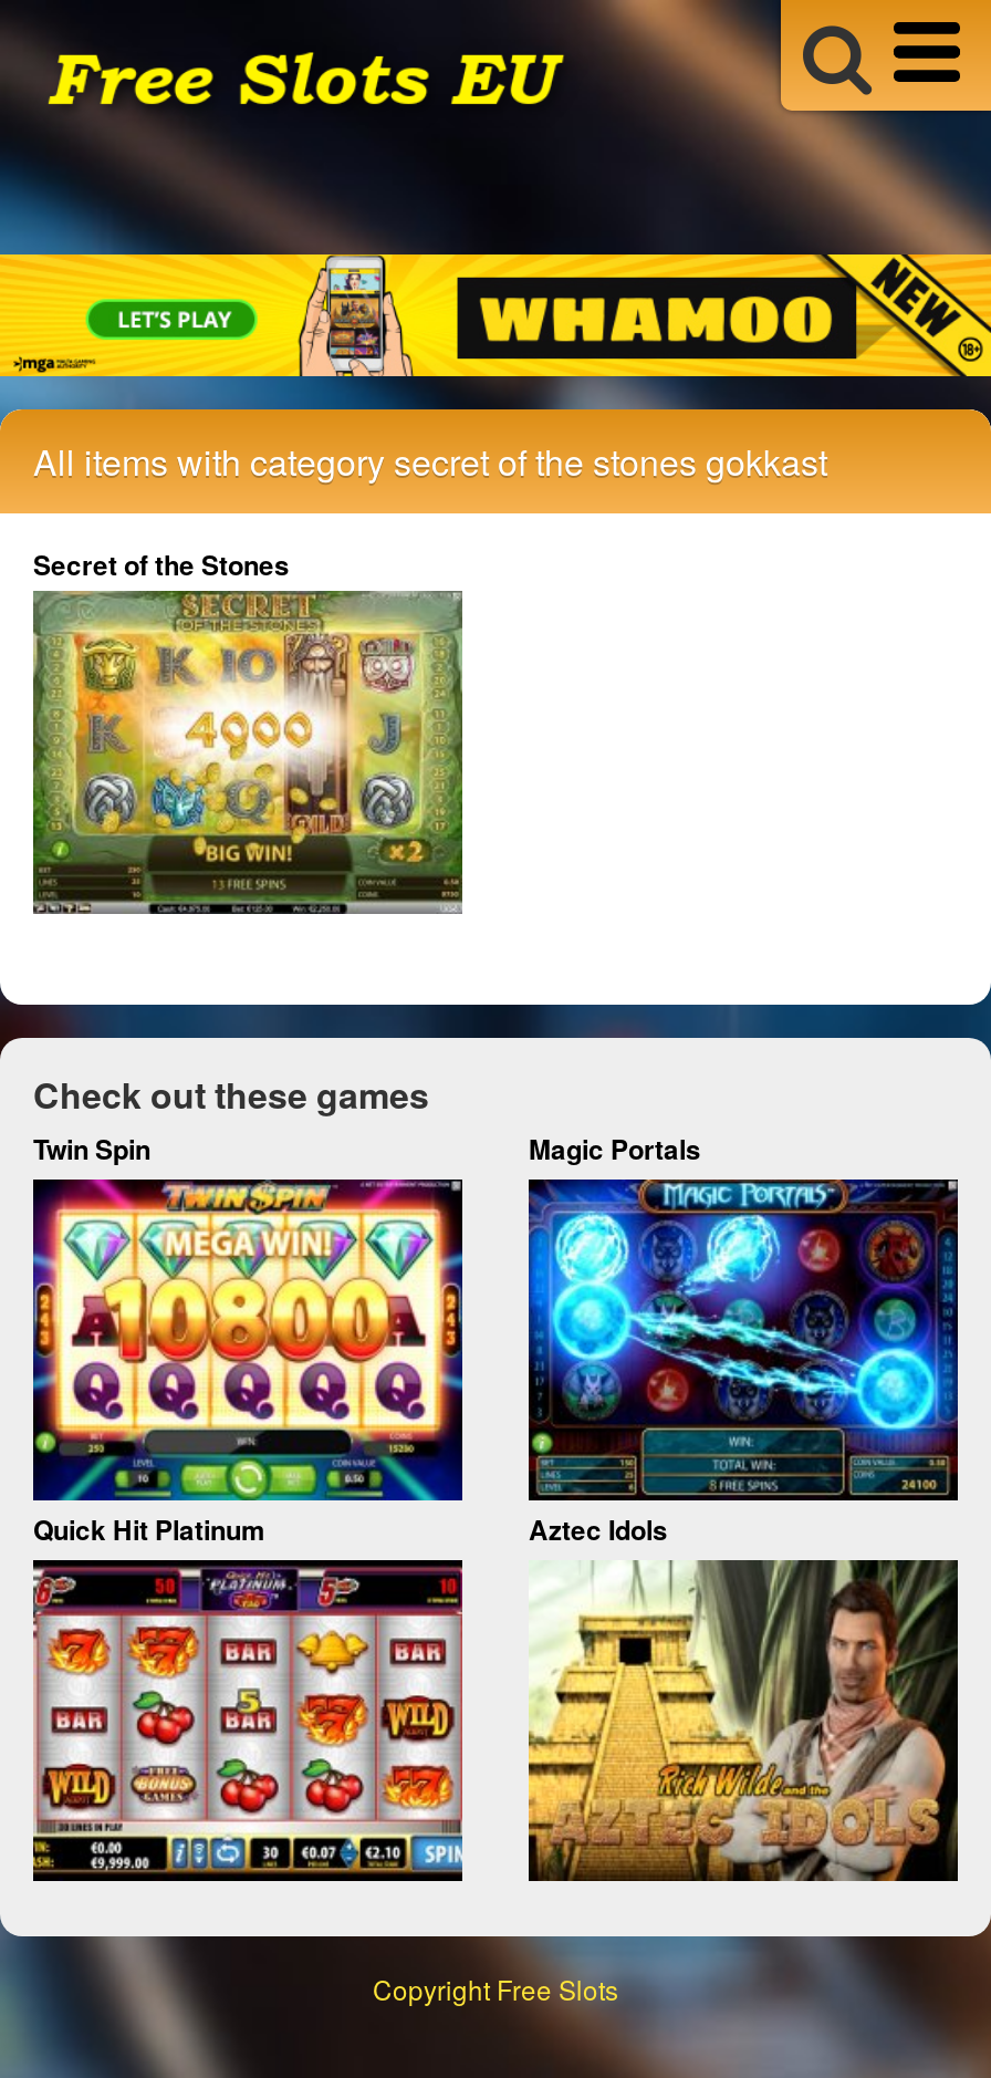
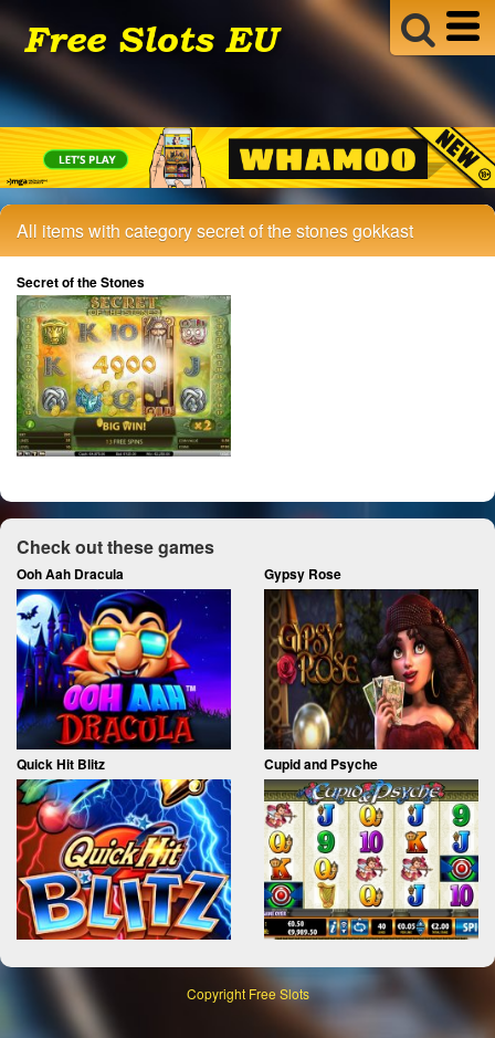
[33,1128,701,1168] Twin Spin | Magic Portals -> [17,563,341,583] Ooh Aah Dracula | Gypsy Rose
[31,1177,668,1549] [image] | Quick Hit Platinum | Aztec Idols -> [15,588,378,774] [image] | Quick Hit Blitz | Cupid and Psyche
[526,1180,960,1503] [image] -> [263,589,480,751] [image]
[31,1558,465,1883] [image] -> [17,778,232,941] [image]
[526,1560,960,1883] [image] -> [263,779,480,941] [image]

